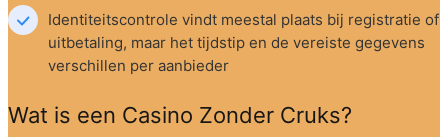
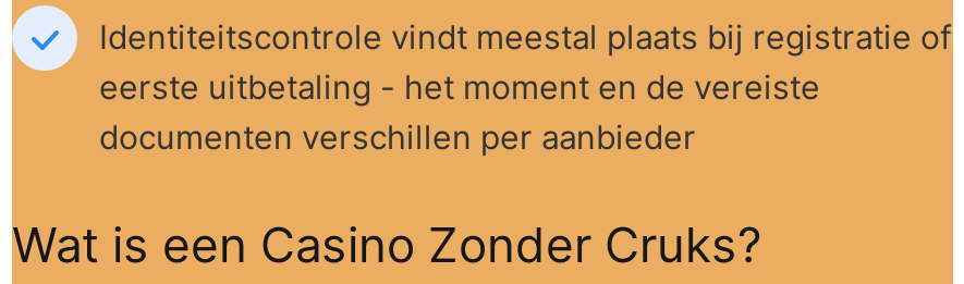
[48,33,425,75] uitbetaling, maar het tijdstip en de vereiste gegevens | verschillen per aanbieder -> [99,66,820,158] eerste uitbetaling - het moment en de vereiste | documenten verschillen per aanbieder

